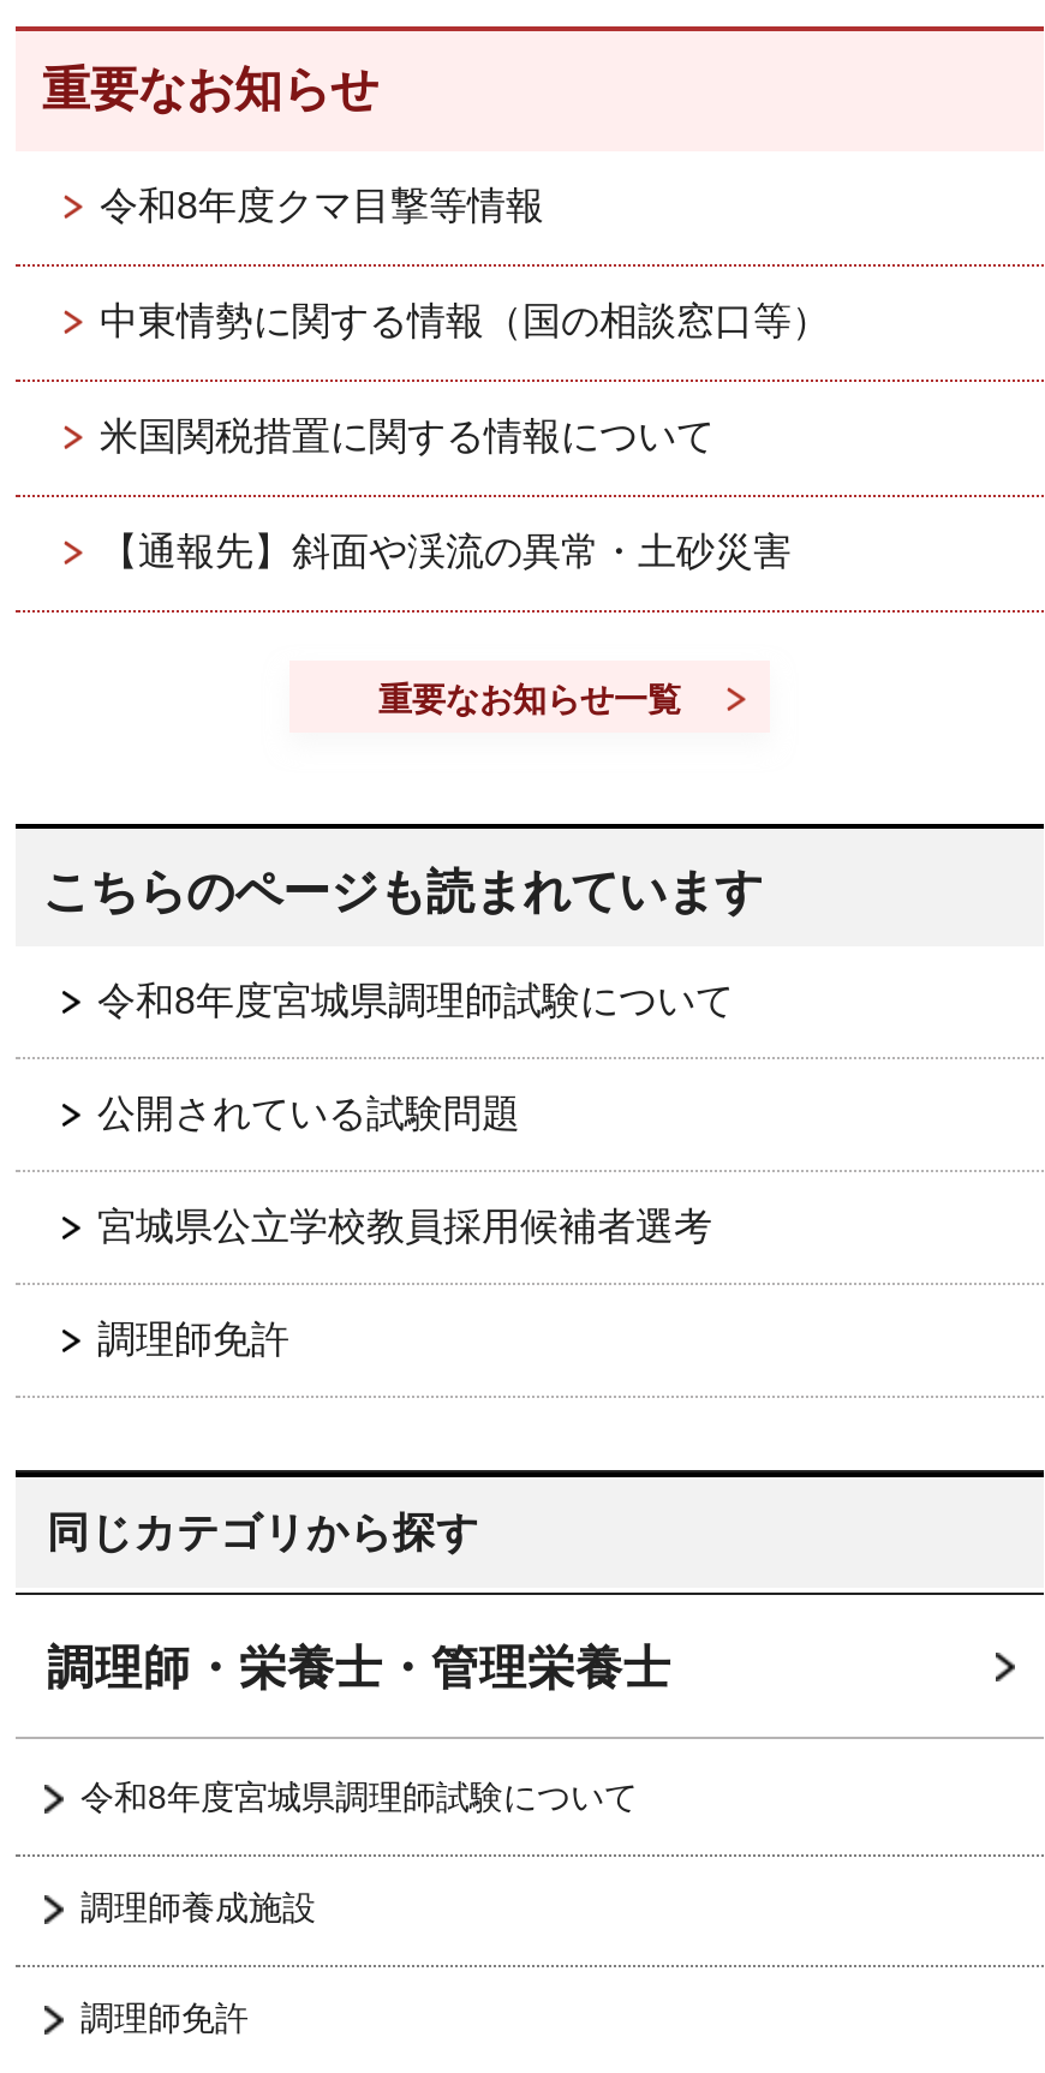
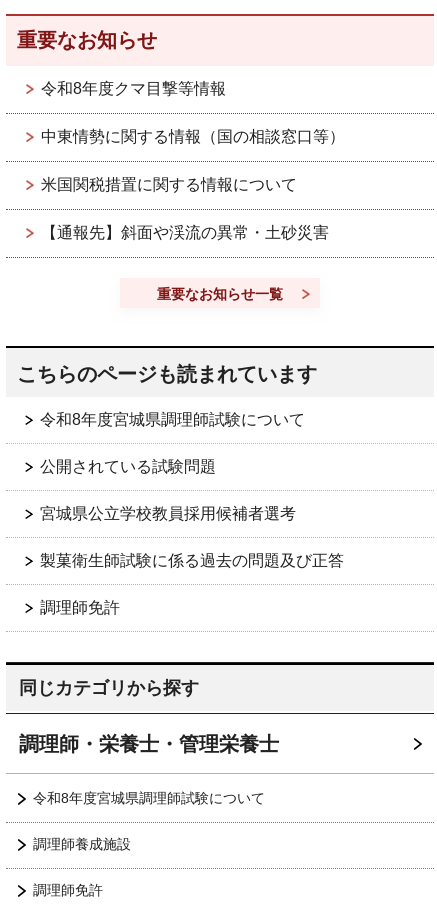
none -> [40,552,344,569] 製菓衛生師試験に係る過去の問題及び正答

